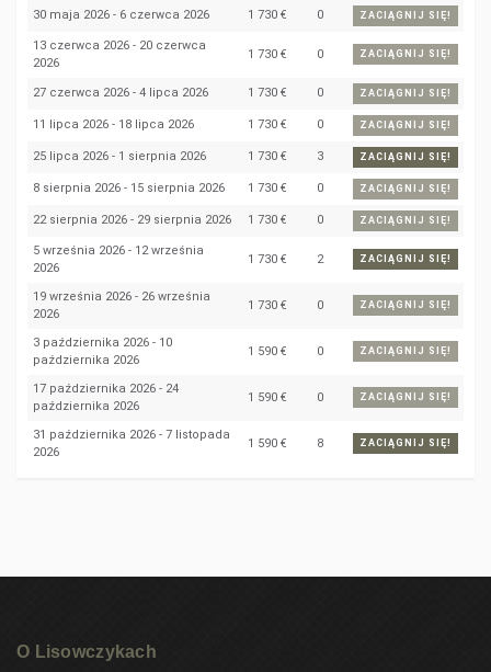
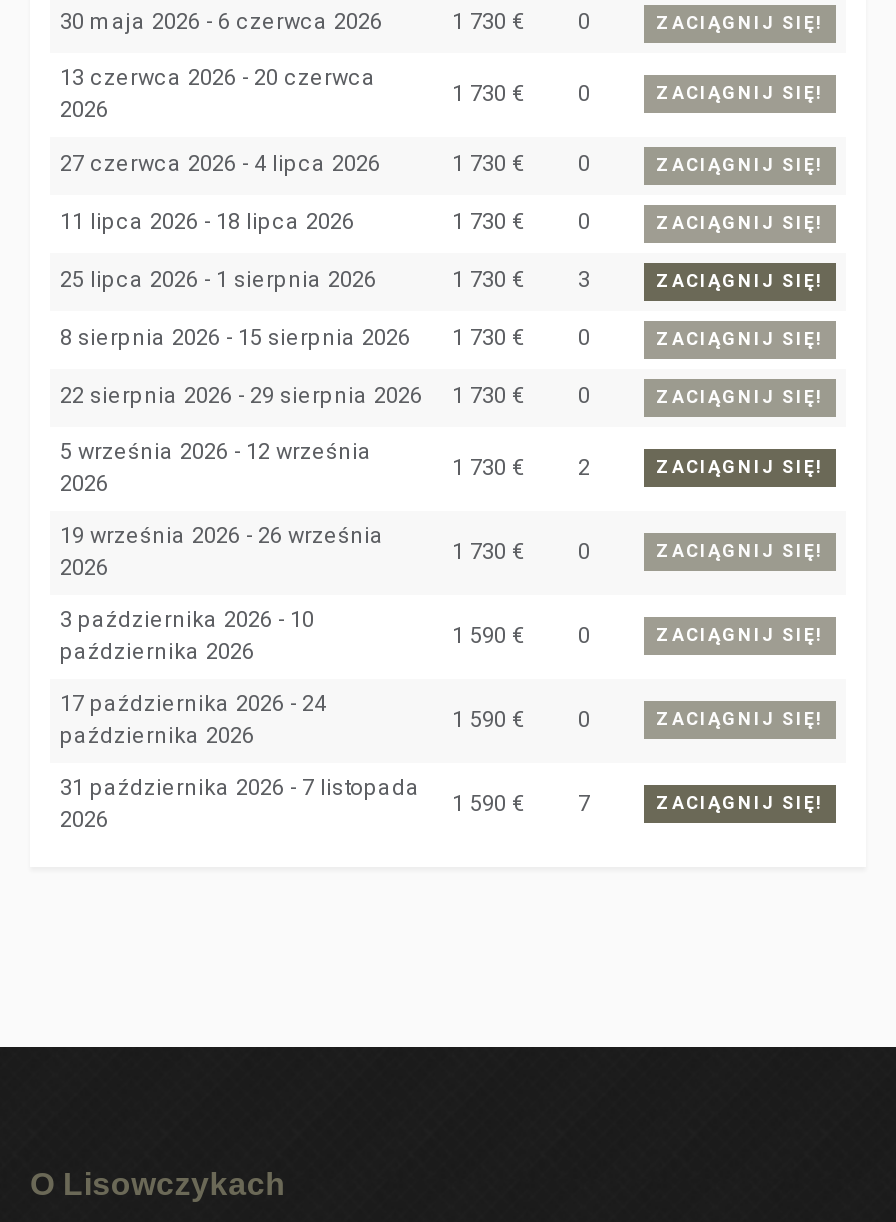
[317,436,323,451] 8 -> [578,792,590,818] 7

